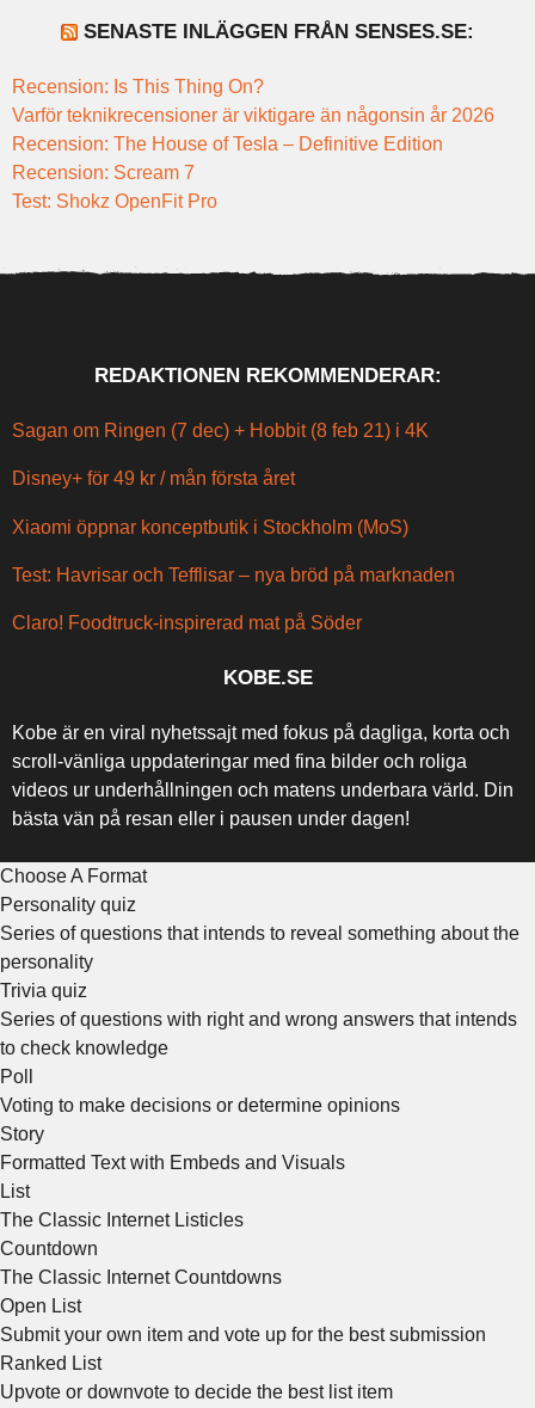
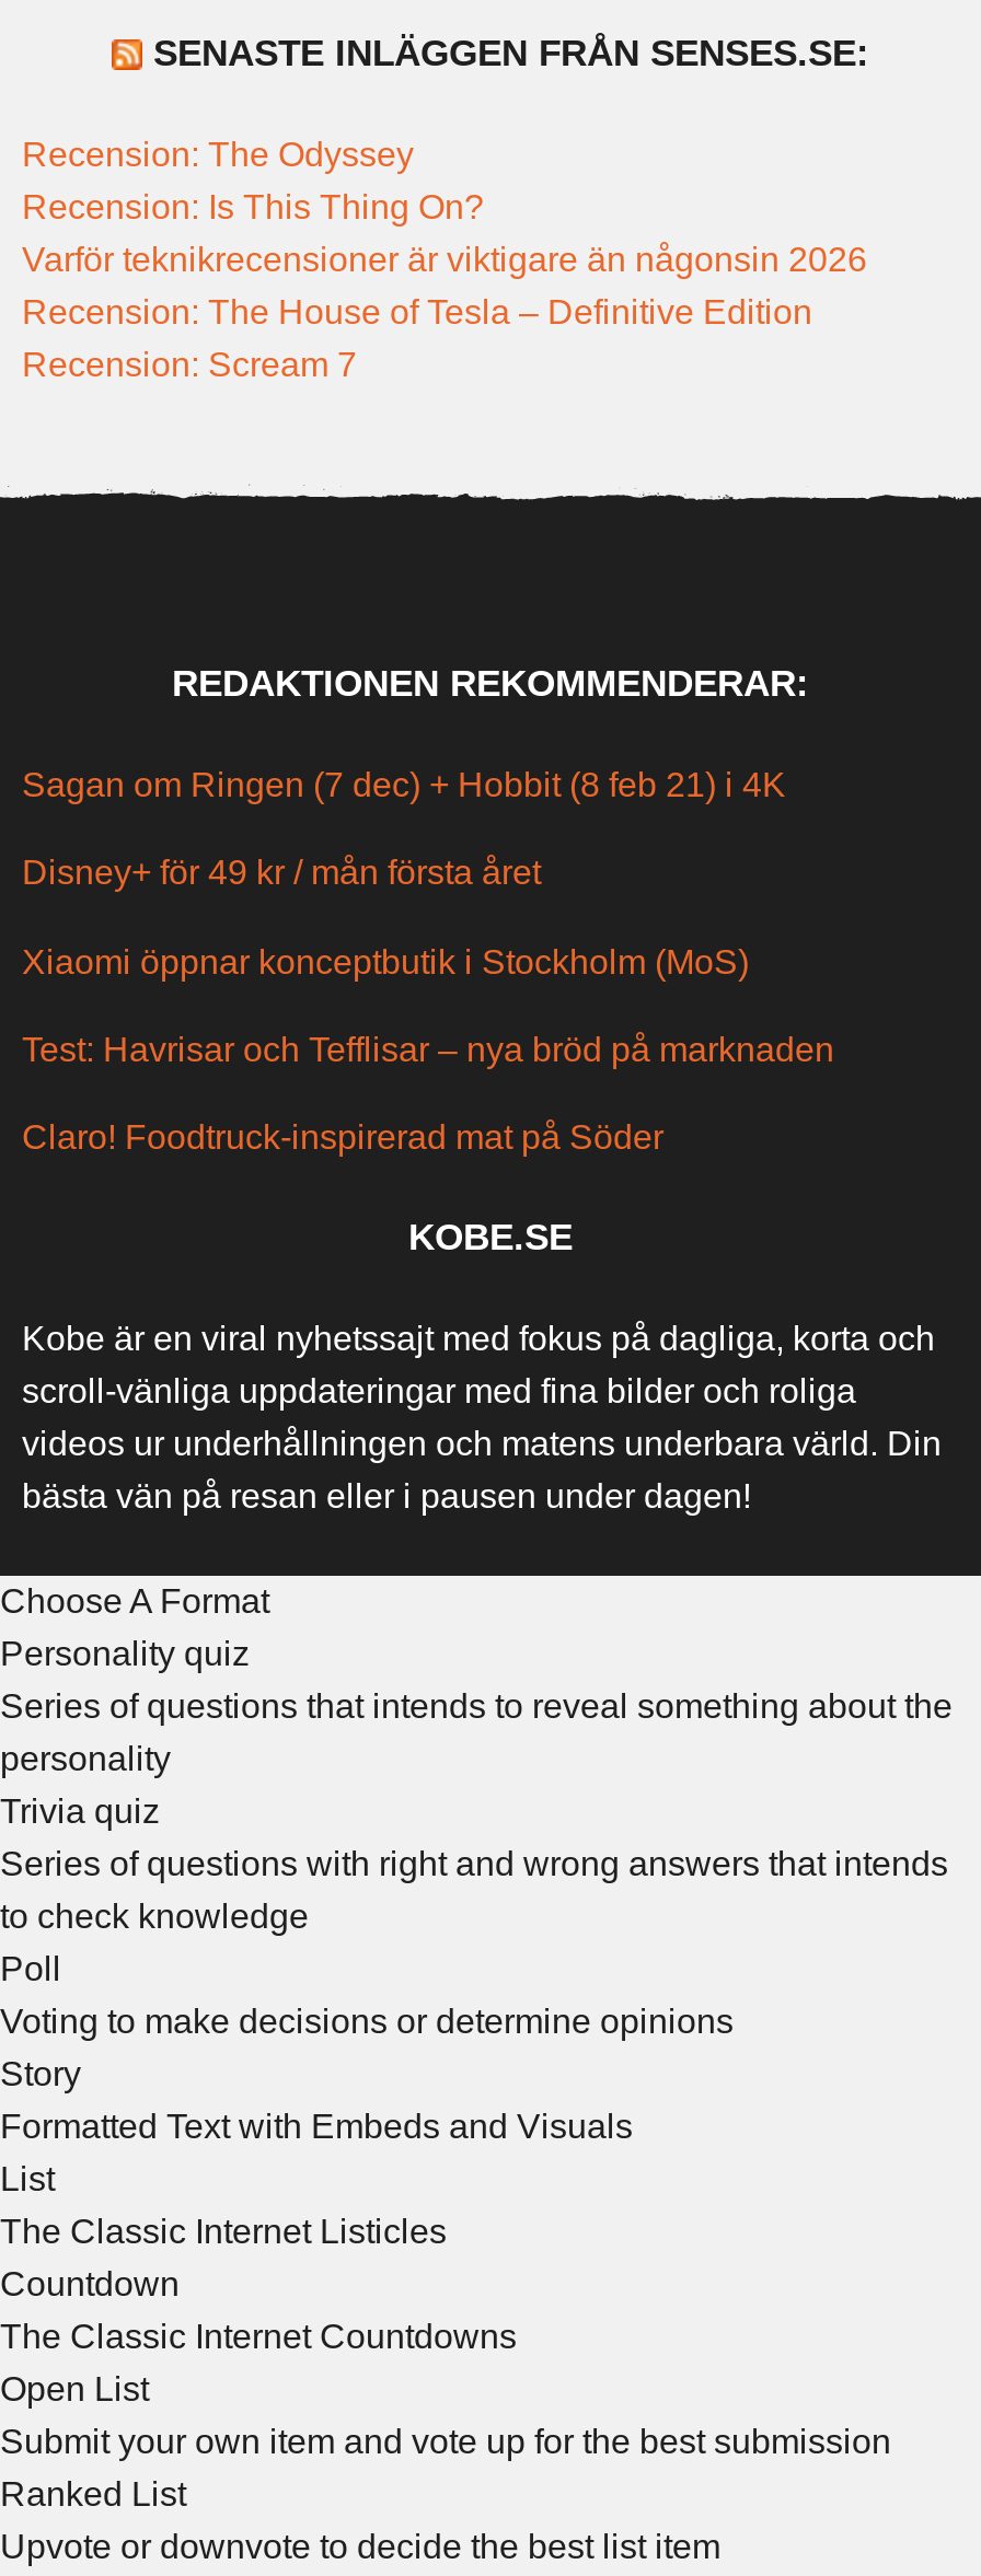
none -> [22,135,414,172] Recension: The Odyssey
moved [12,76,264,96] -> [22,188,484,225]: Recension: Is This Thing On?
[12,105,494,125] Varför teknikrecensioner är viktigare än någonsin år 2026 -> [22,240,867,278] Varför teknikrecensioner är viktigare än någonsin 2026
moved [12,134,443,182] -> [22,293,812,383]: Recension: The House of Tesla – Definitive Edition | Recension: Scream 7
[12,191,217,211] Test: Shokz OpenFit Pro -> none

